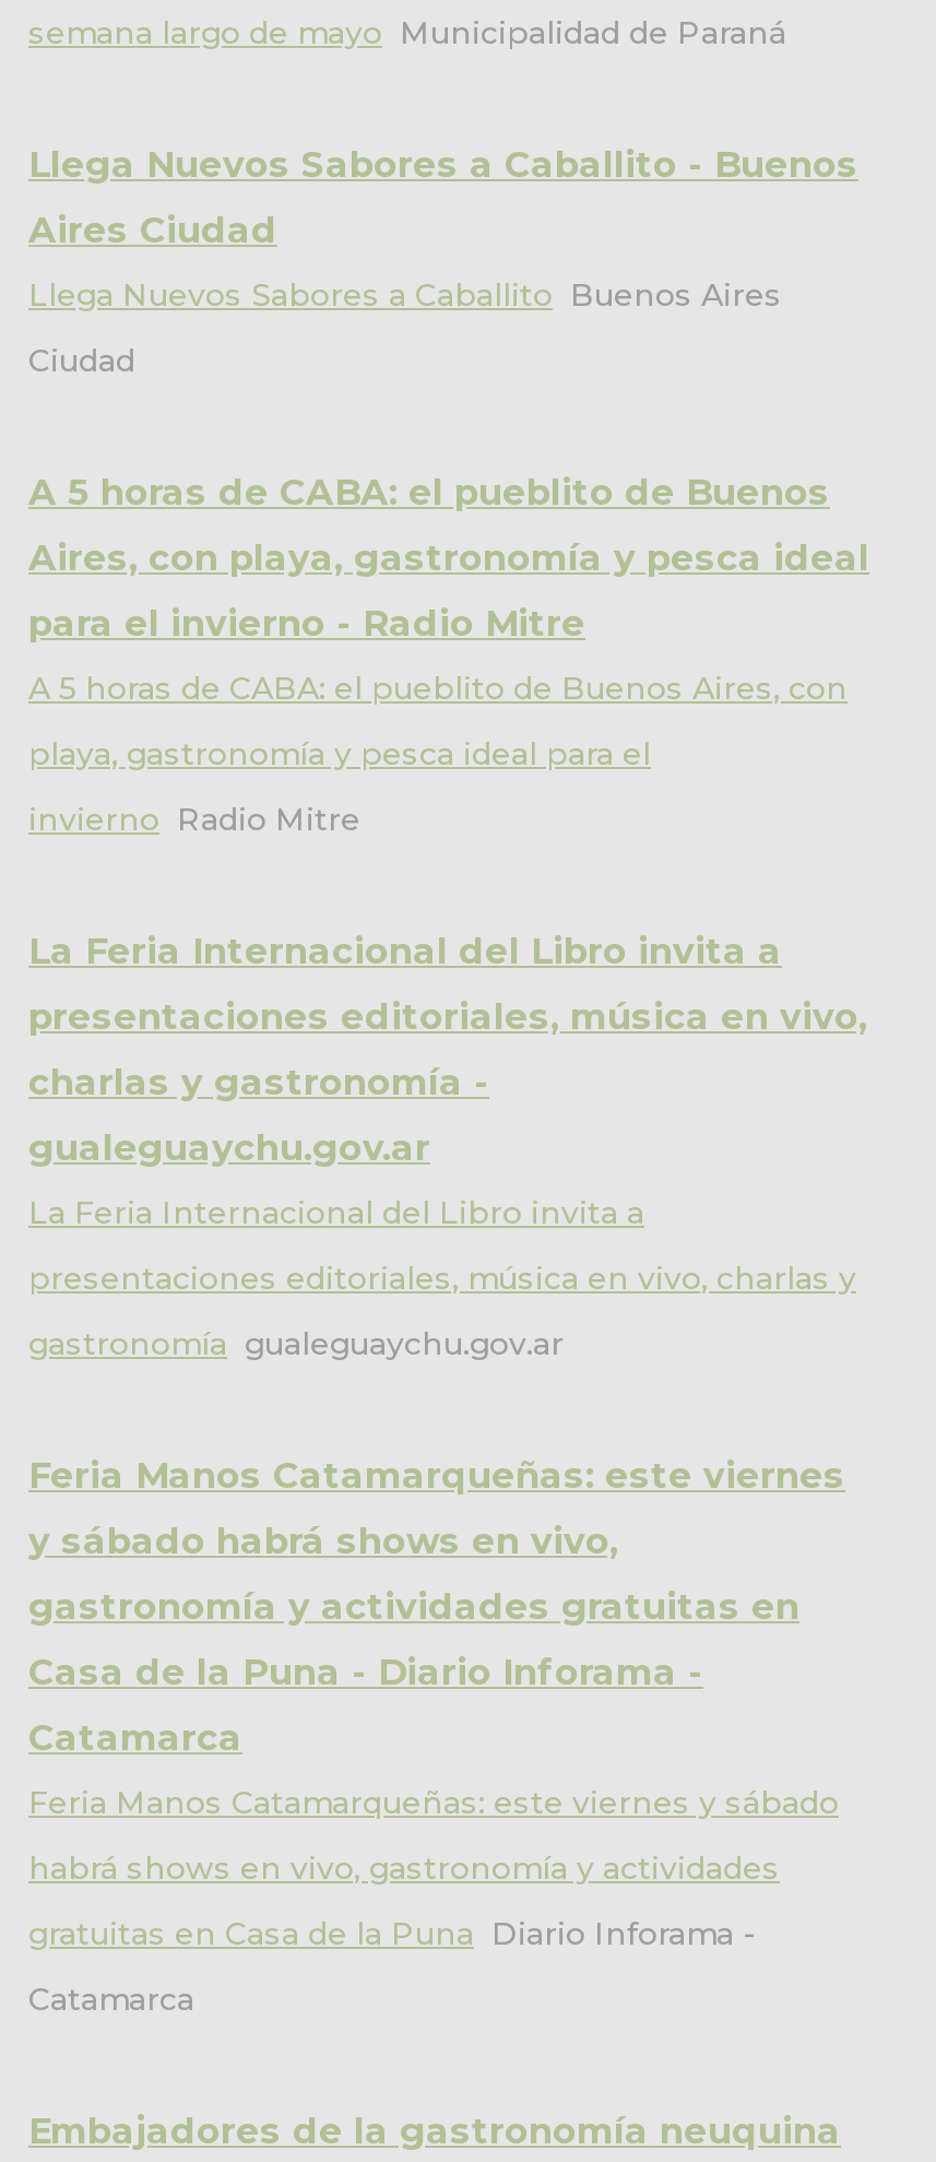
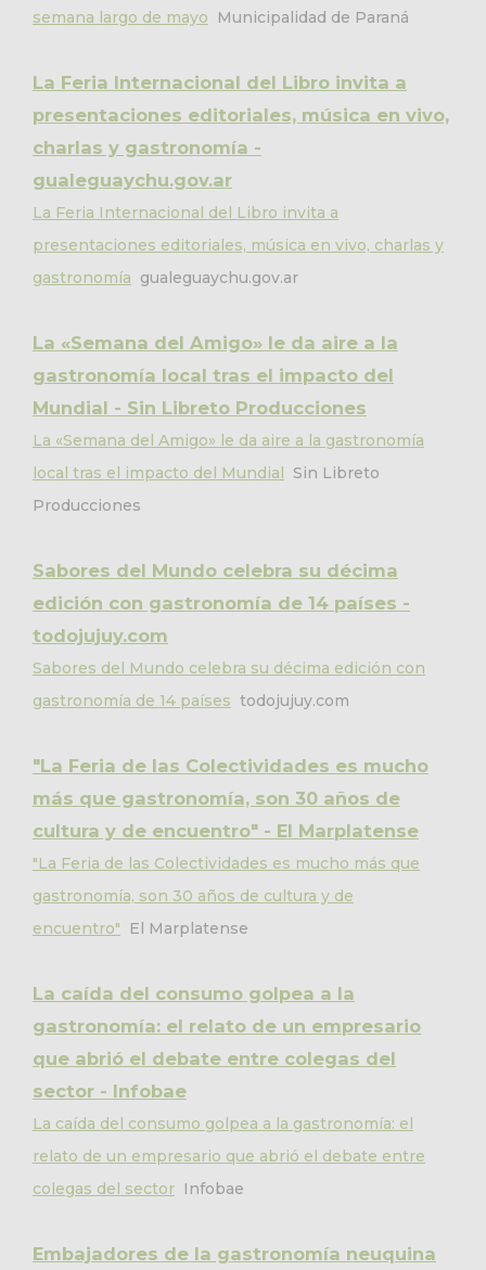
[28,141,869,838] Llega Nuevos Sabores a Caballito - Buenos | Aires Ciudad | Llega Nuevos Sabores a Caballito Buenos Aires | Ciudad | A 5 horas de CABA: el pueblito de Buenos | Aires, con playa, gastronomía y pesca ideal | para el invierno - Radio Mitre | A 5 horas de CABA: el pueblito de Buenos Aires, con | playa, gastronomía y pesca ideal para el | invierno Radio Mitre -> none
moved [28,928,867,1362] -> [33,71,449,287]: La Feria Internacional del Libro invita a | presentaciones editoriales, música en vivo, | charlas y gastronomía - | gualeguaychu.gov.ar | La Feria Internacional del Libro invita a | presentaciones editoriales, música en vivo, charlas y | gastronomía gualeguaychu.gov.ar
[28,1452,845,2018] Feria Manos Catamarqueñas: este viernes | y sábado habrá shows en vivo, | gastronomía y actividades gratuitas en | Casa de la Puna - Diario Inforama - | Catamarca | Feria Manos Catamarqueñas: este viernes y sábado | habrá shows en vivo, gastronomía y actividades | gratuitas en Casa de la Puna Diario Inforama - | Catamarca -> [33,331,429,1198] La «Semana del Amigo» le da aire a la | gastronomía local tras el impacto del | Mundial - Sin Libreto Producciones | La «Semana del Amigo» le da aire a la gastronomía | local tras el impacto del Mundial Sin Libreto | Producciones | Sabores del Mundo celebra su décima | edición con gastronomía de 14 países - | todojujuy.com | Sabores del Mundo celebra su décima edición con | gastronomía de 14 países todojujuy.com | "La Feria de las Colectividades es mucho | más que gastronomía, son 30 años de | cultura y de encuentro" - El Marplatense | "La Feria de las Colectividades es mucho más que | gastronomía, son 30 años de cultura y de | encuentro" El Marplatense | La caída del consumo golpea a la | gastronomía: el relato de un empresario | que abrió el debate entre colegas del | sector - Infobae | La caída del consumo golpea a la gastronomía: el | relato de un empresario que abrió el debate entre | colegas del sector Infobae

